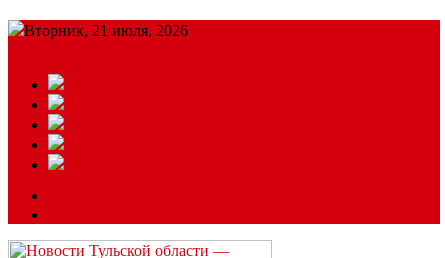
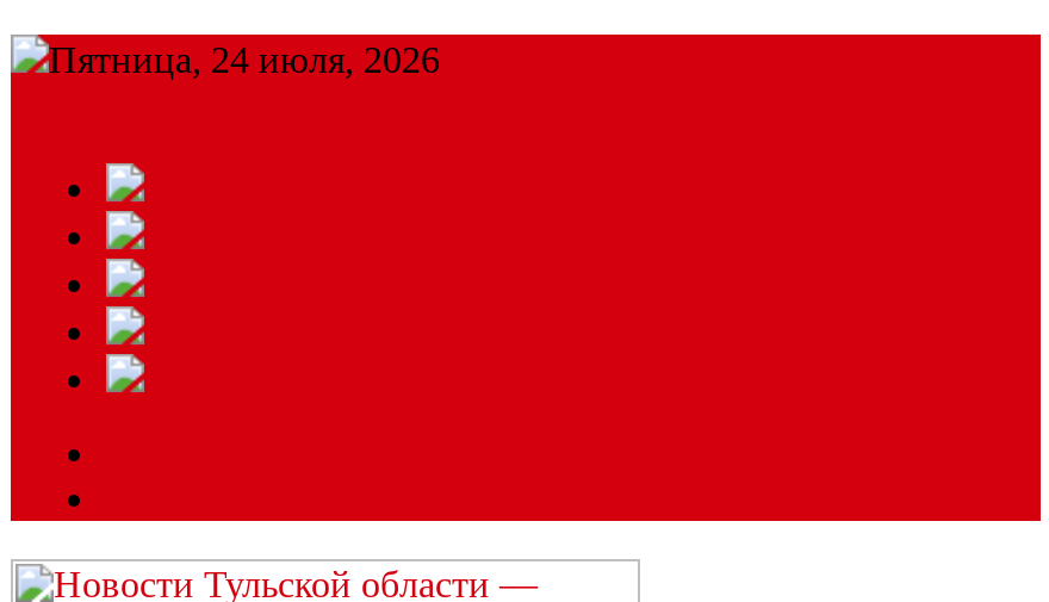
[24,22,188,39] Вторник, 21 июля, 2026 -> [49,39,440,80] Пятница, 24 июля, 2026

